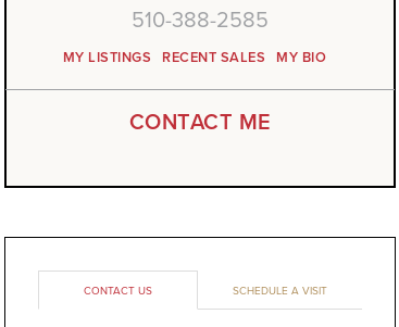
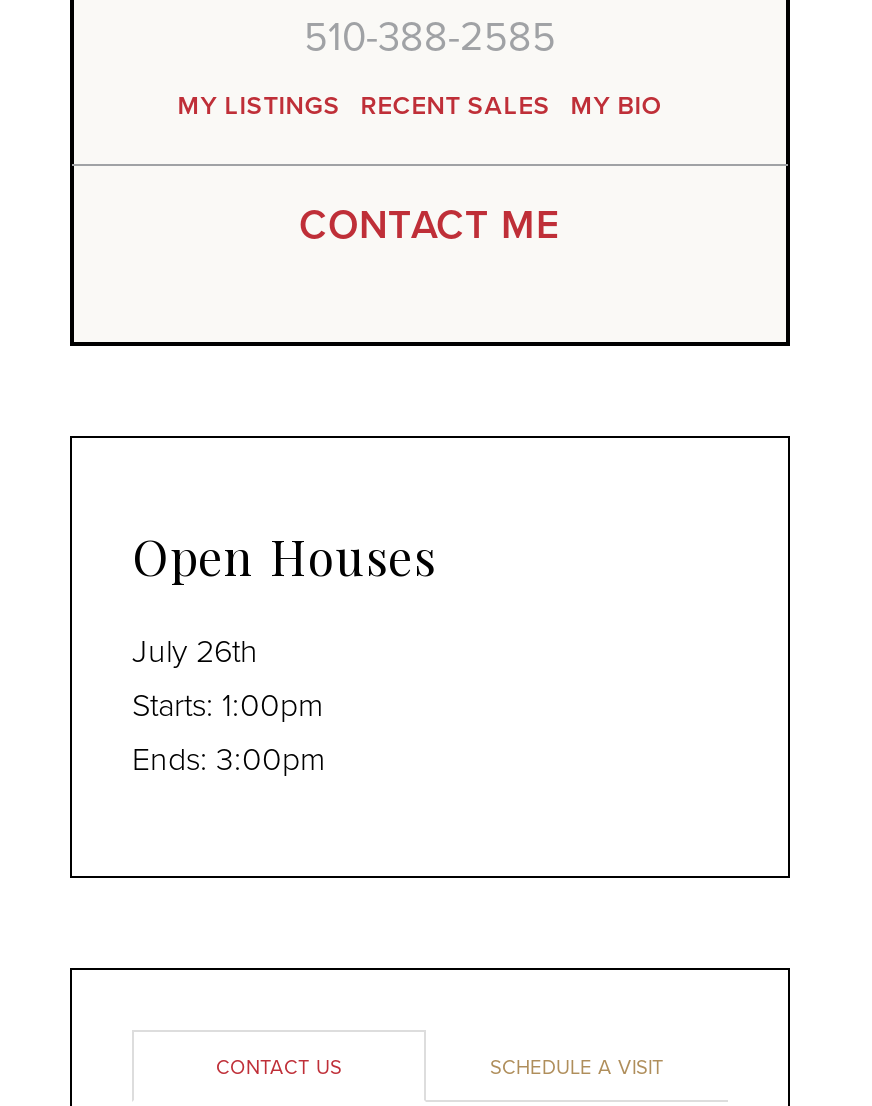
none -> [132,524,436,780] Open Houses | July 26th | Starts: 1:00pm | Ends: 3:00pm

